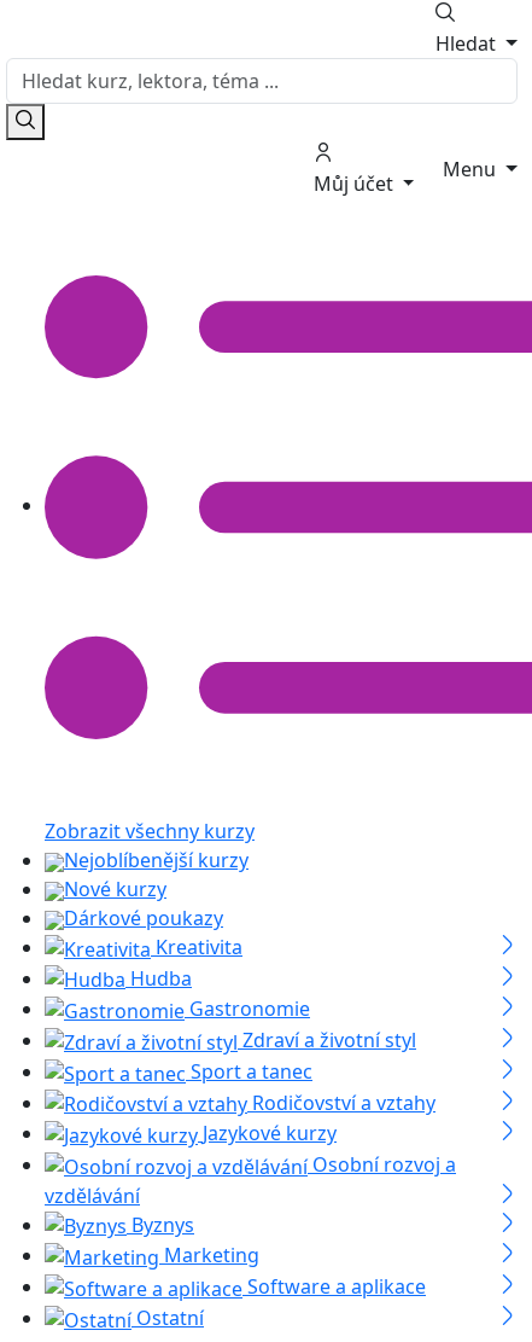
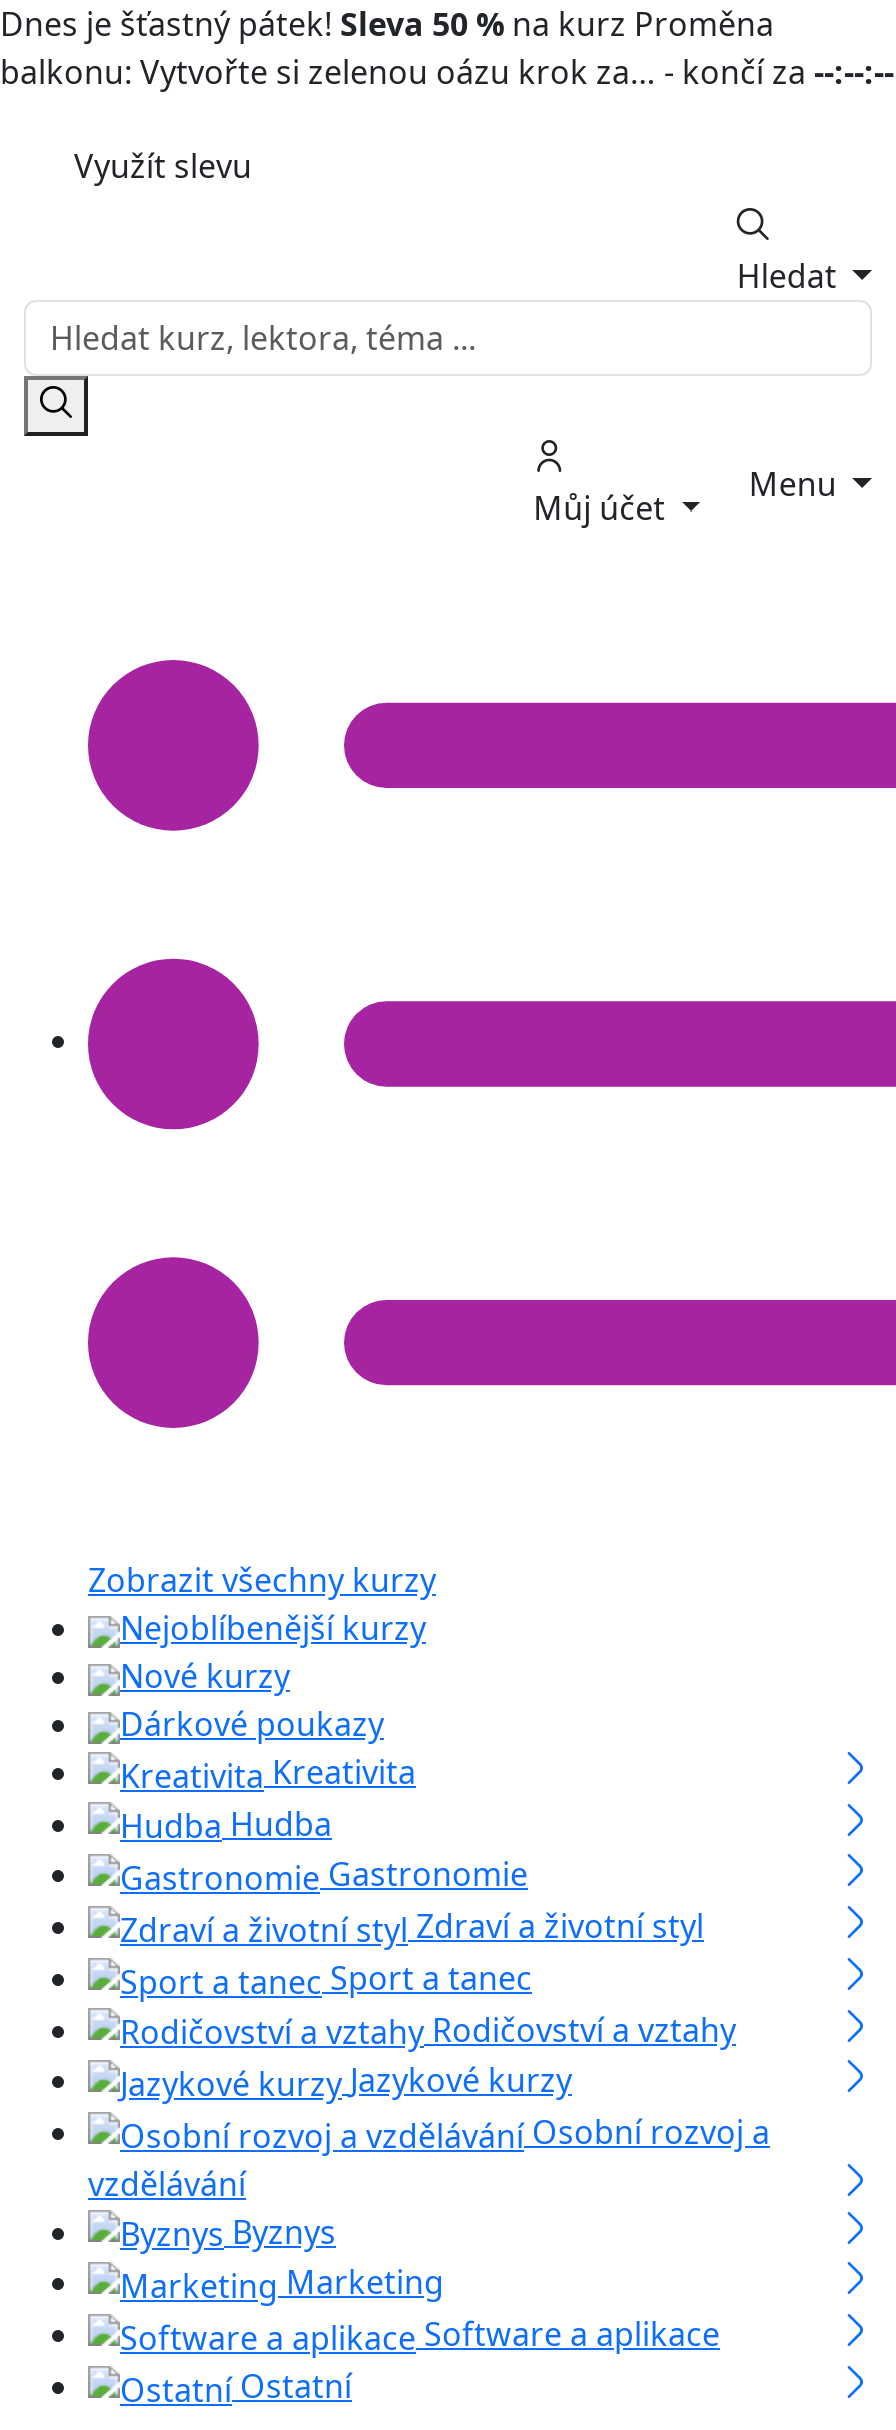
none -> [0,2,894,188] Dnes je šťastný pátek! Sleva 50 % na kurz Proměna | balkonu: Vytvořte si zelenou oázu krok za… - končí za --:--:-- | Využít slevu

